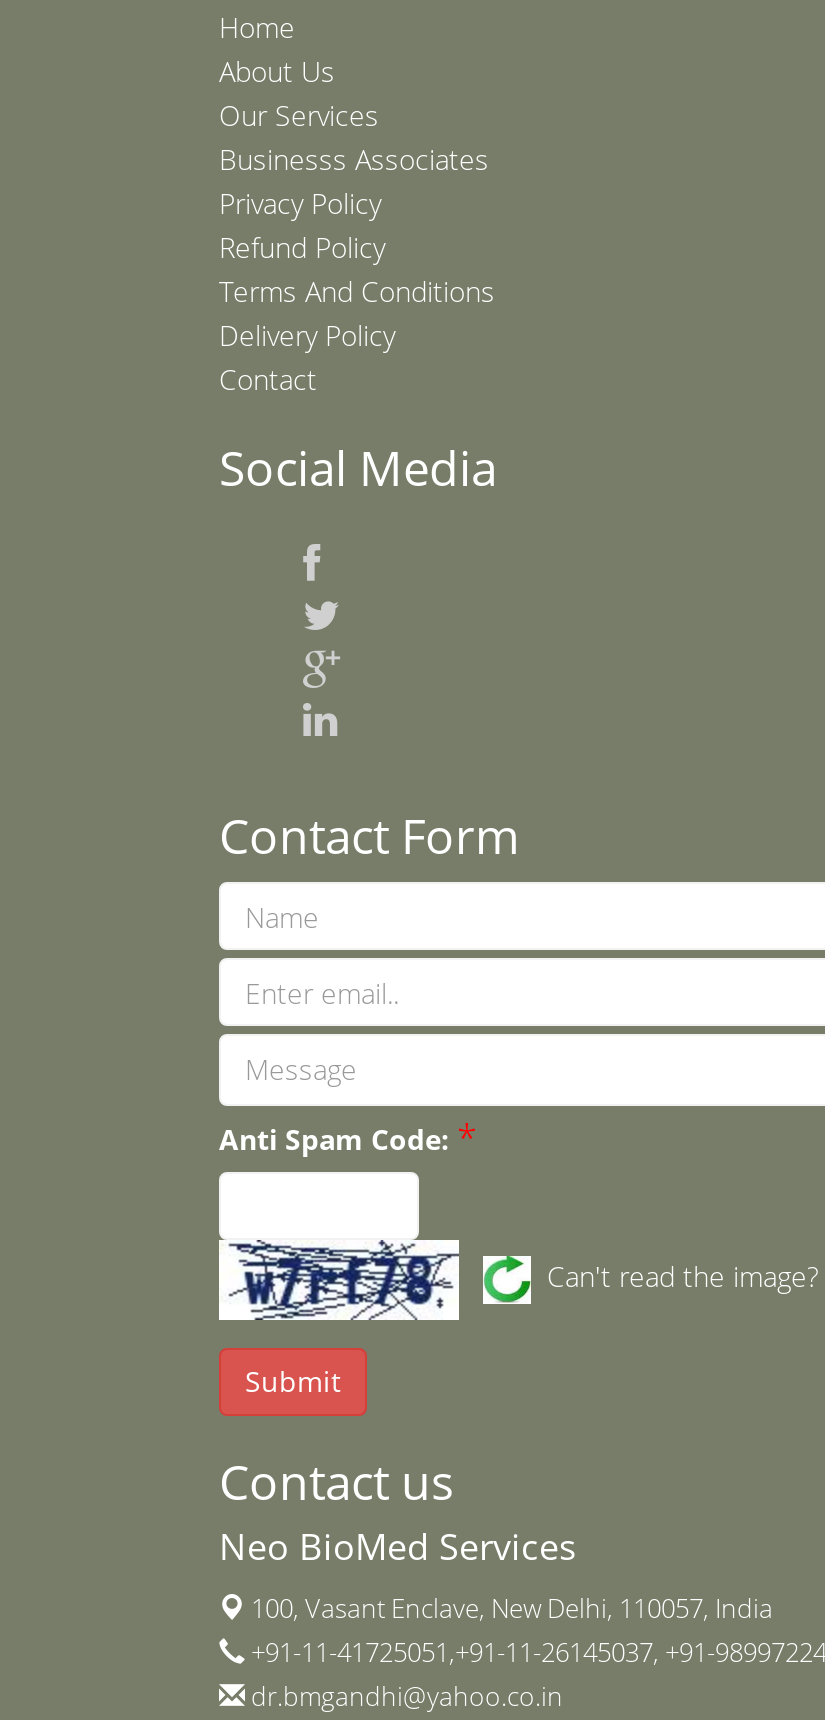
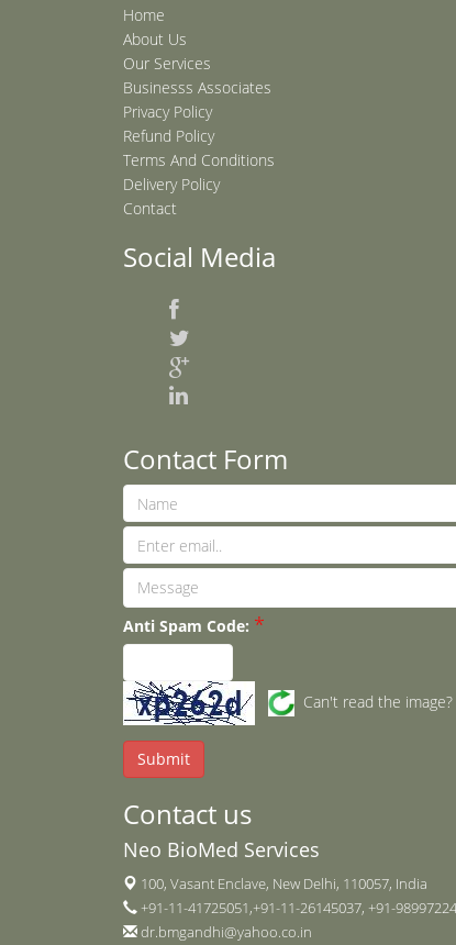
[221,1238,459,1320] [image] -> [123,680,254,726] [image]

